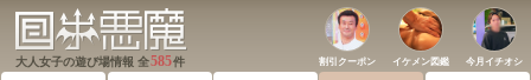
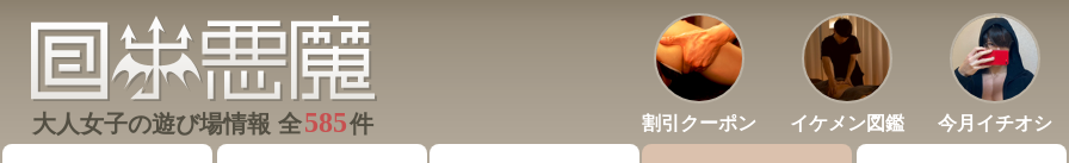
[325,7,369,52] [image] -> [654,15,742,104] [image]
[399,8,441,51] [image] -> [804,15,885,101] [image]
[473,8,517,51] [image] -> [954,15,1038,99] [image]

